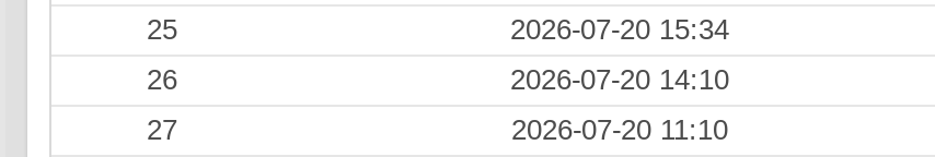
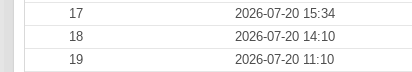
[147,13,177,46] 25 -> [68,6,82,21] 17
[147,63,177,96] 26 -> [68,29,82,44] 18
[147,113,177,146] 27 -> [68,52,82,67] 19

